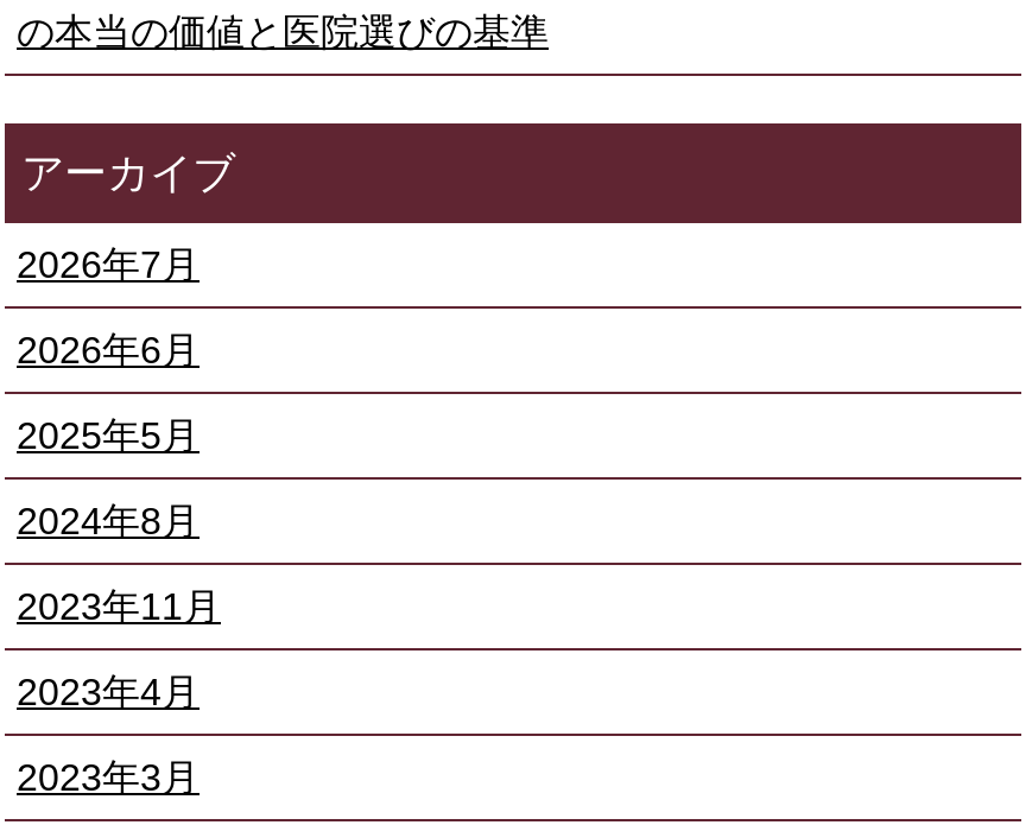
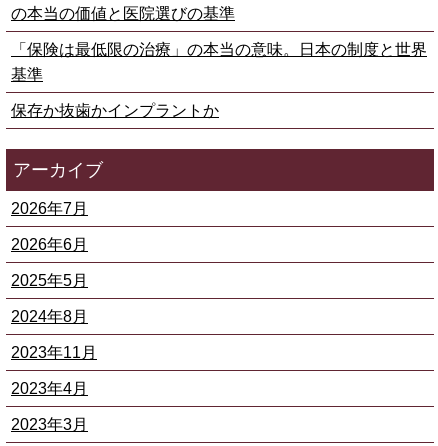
none -> [11,41,427,119] 「保険は最低限の治療」の本当の意味。日本の制度と世界 | 基準 | 保存か抜歯かインプラントか

